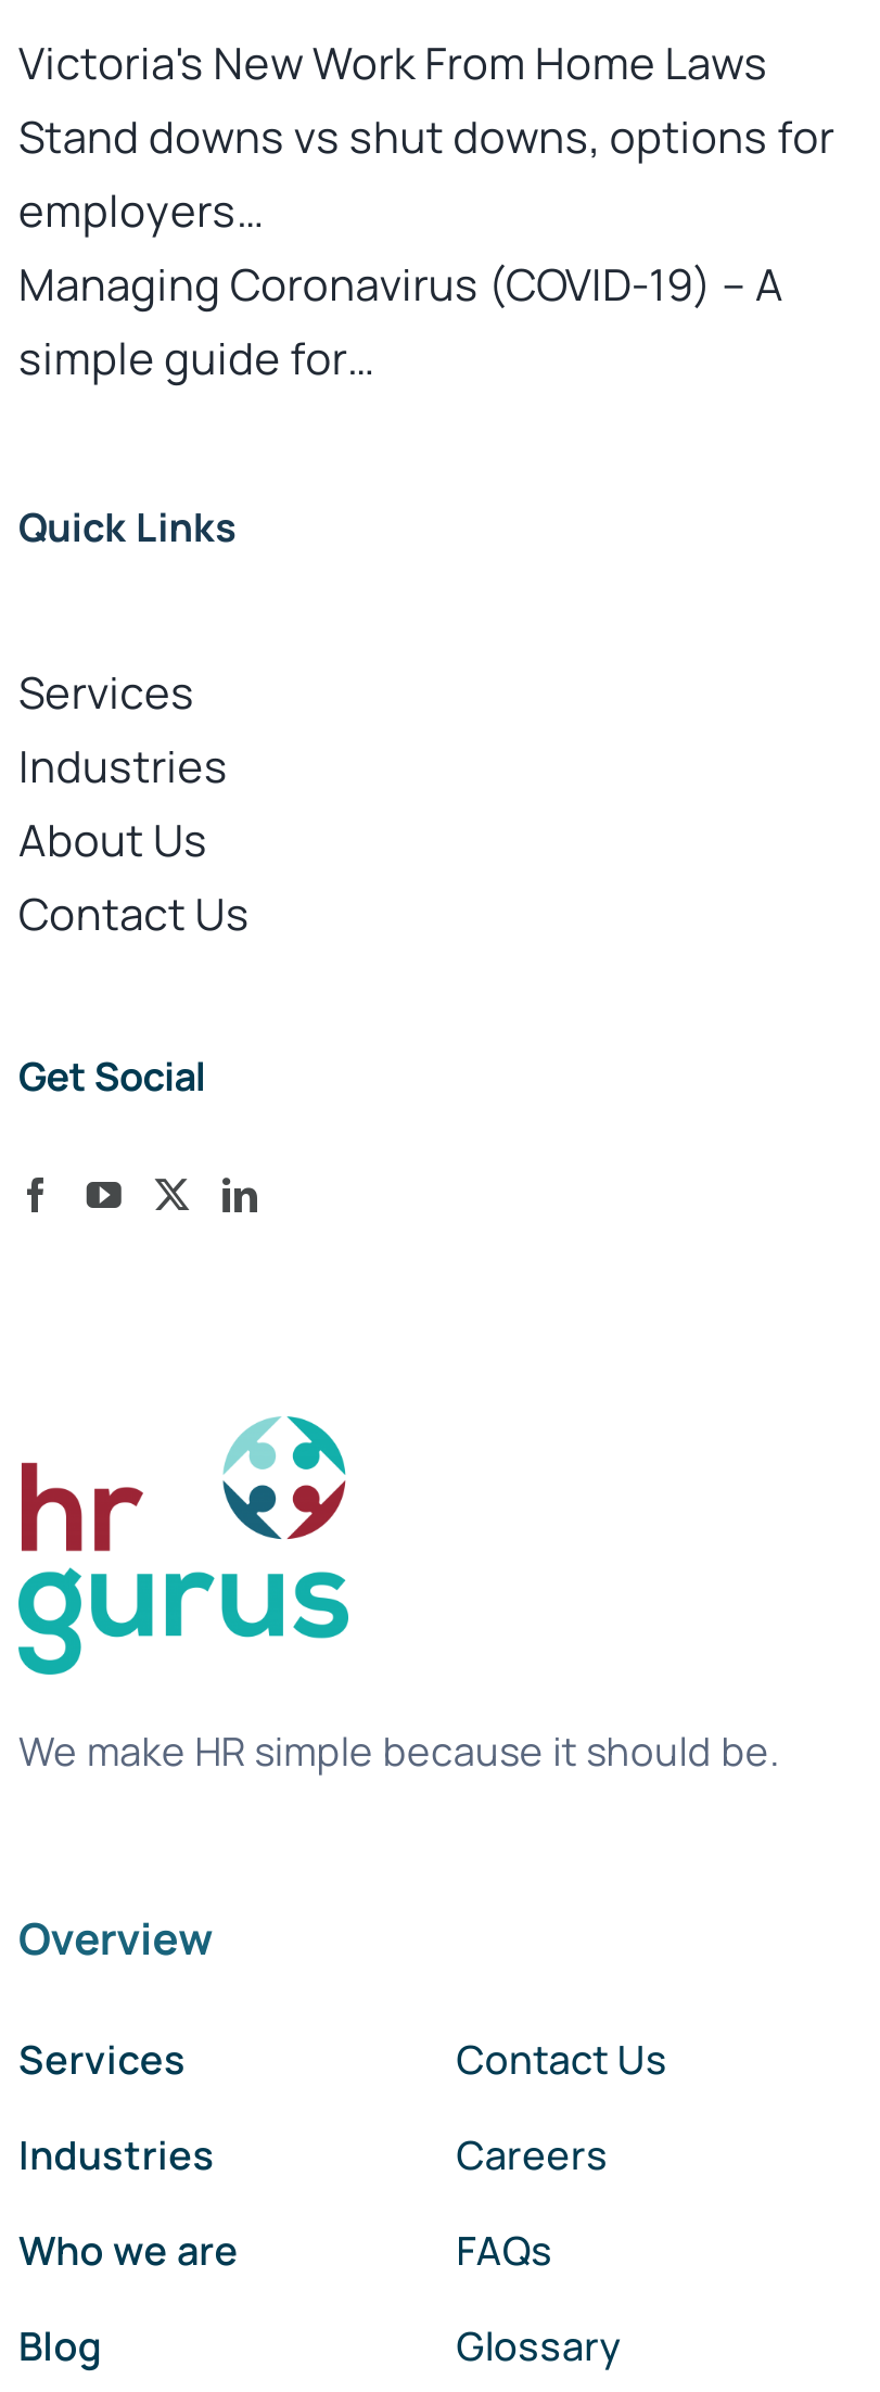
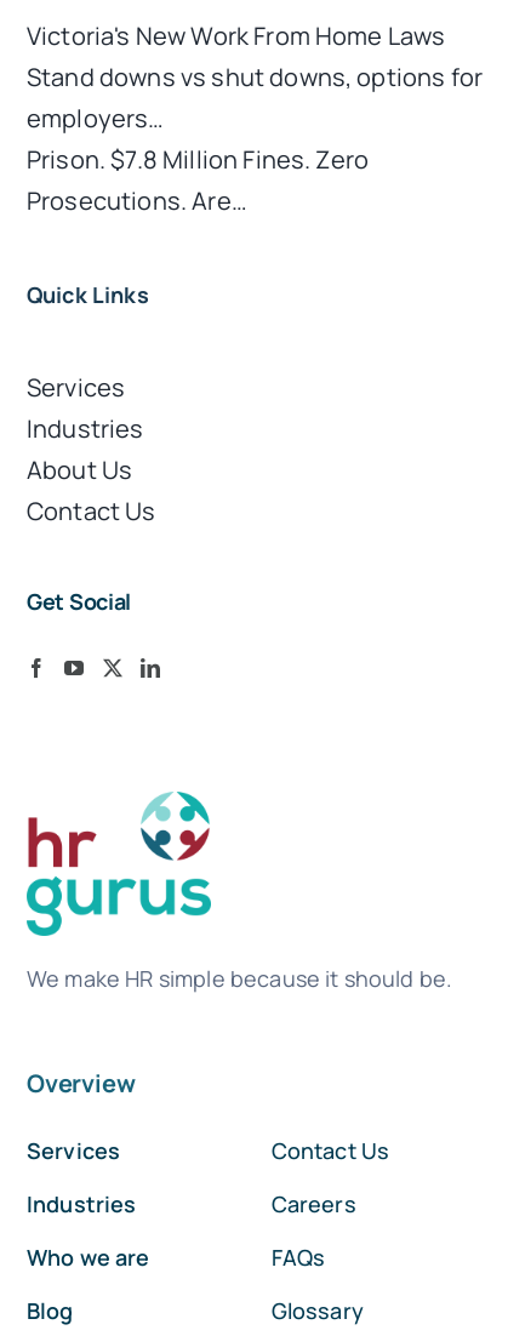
[18,256,784,388] Managing Coronavirus (COVID-19) – A | simple guide for… -> [27,143,369,217] Prison. $7.8 Million Fines. Zero | Prosecutions. Are…

